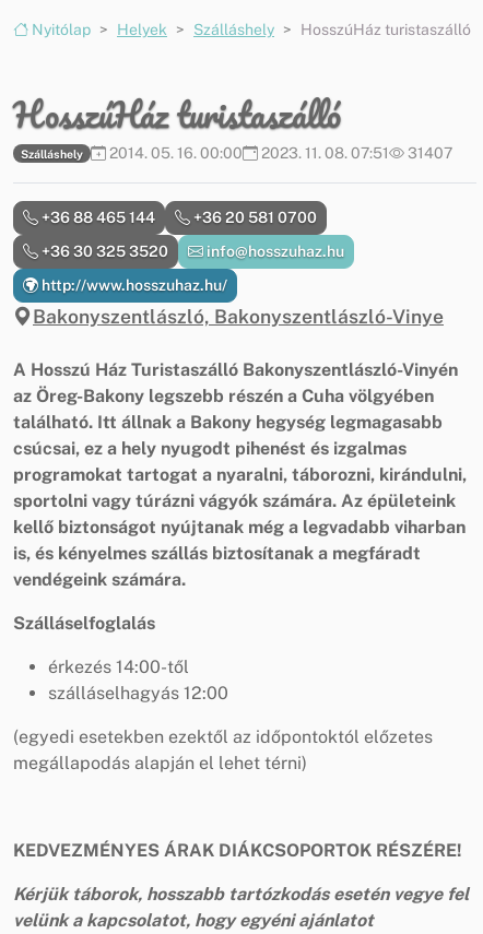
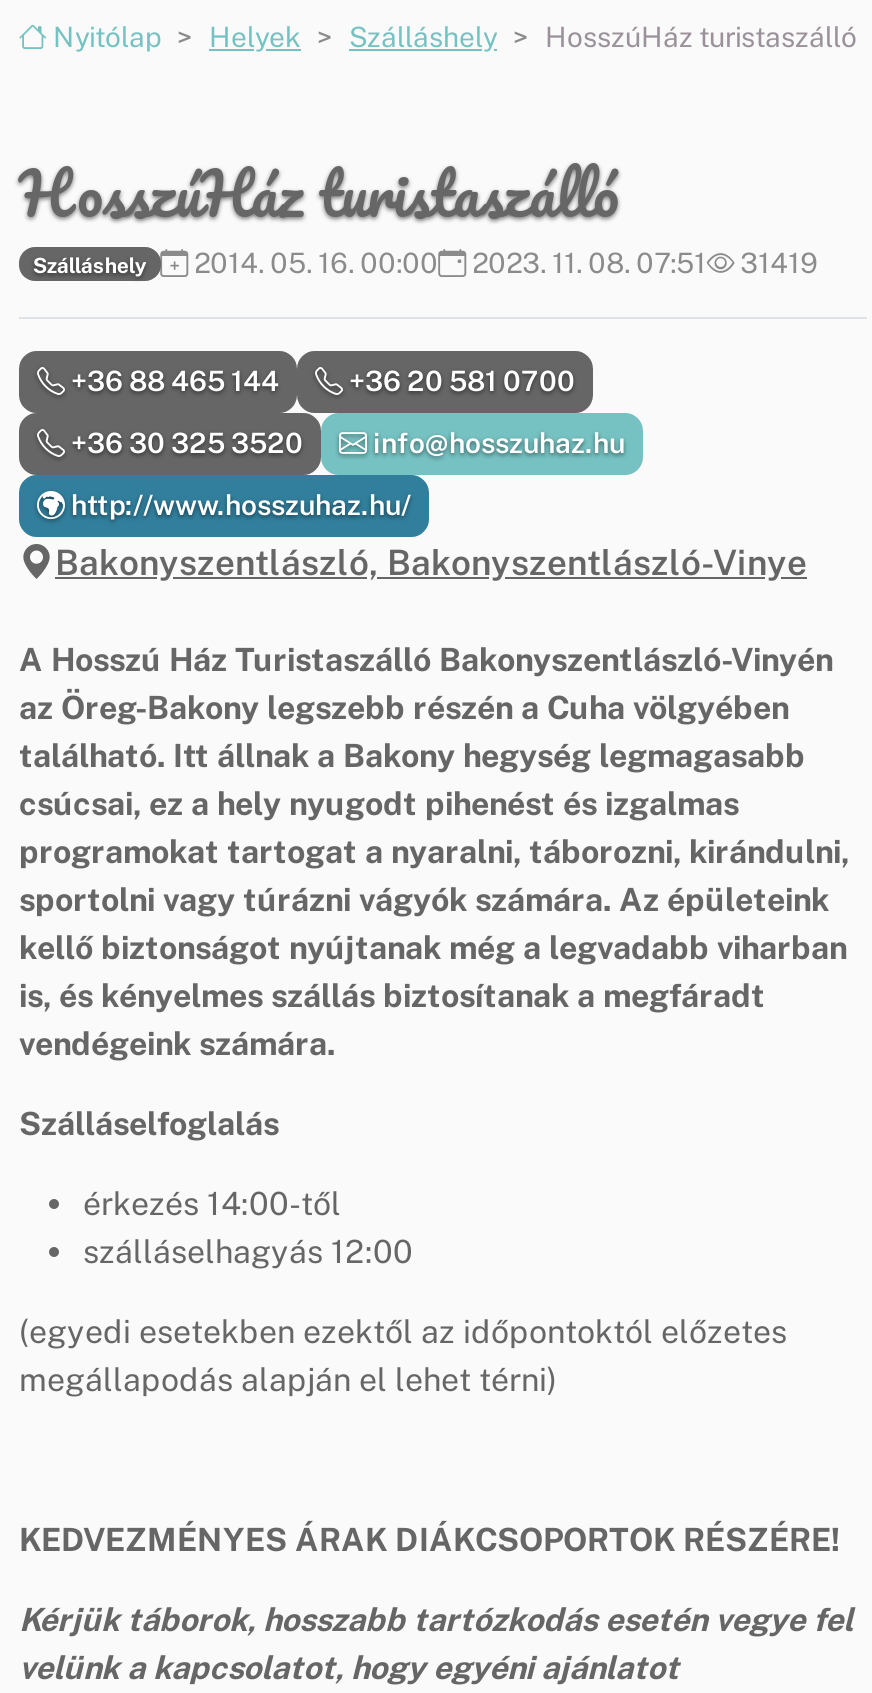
[21,144,452,161] Szálláshely 2014. 05. 16. 00:00 2023. 11. 08. 07:51 31407 -> [33,247,818,279] Szálláshely 2014. 05. 16. 00:00 2023. 11. 08. 07:51 31419

